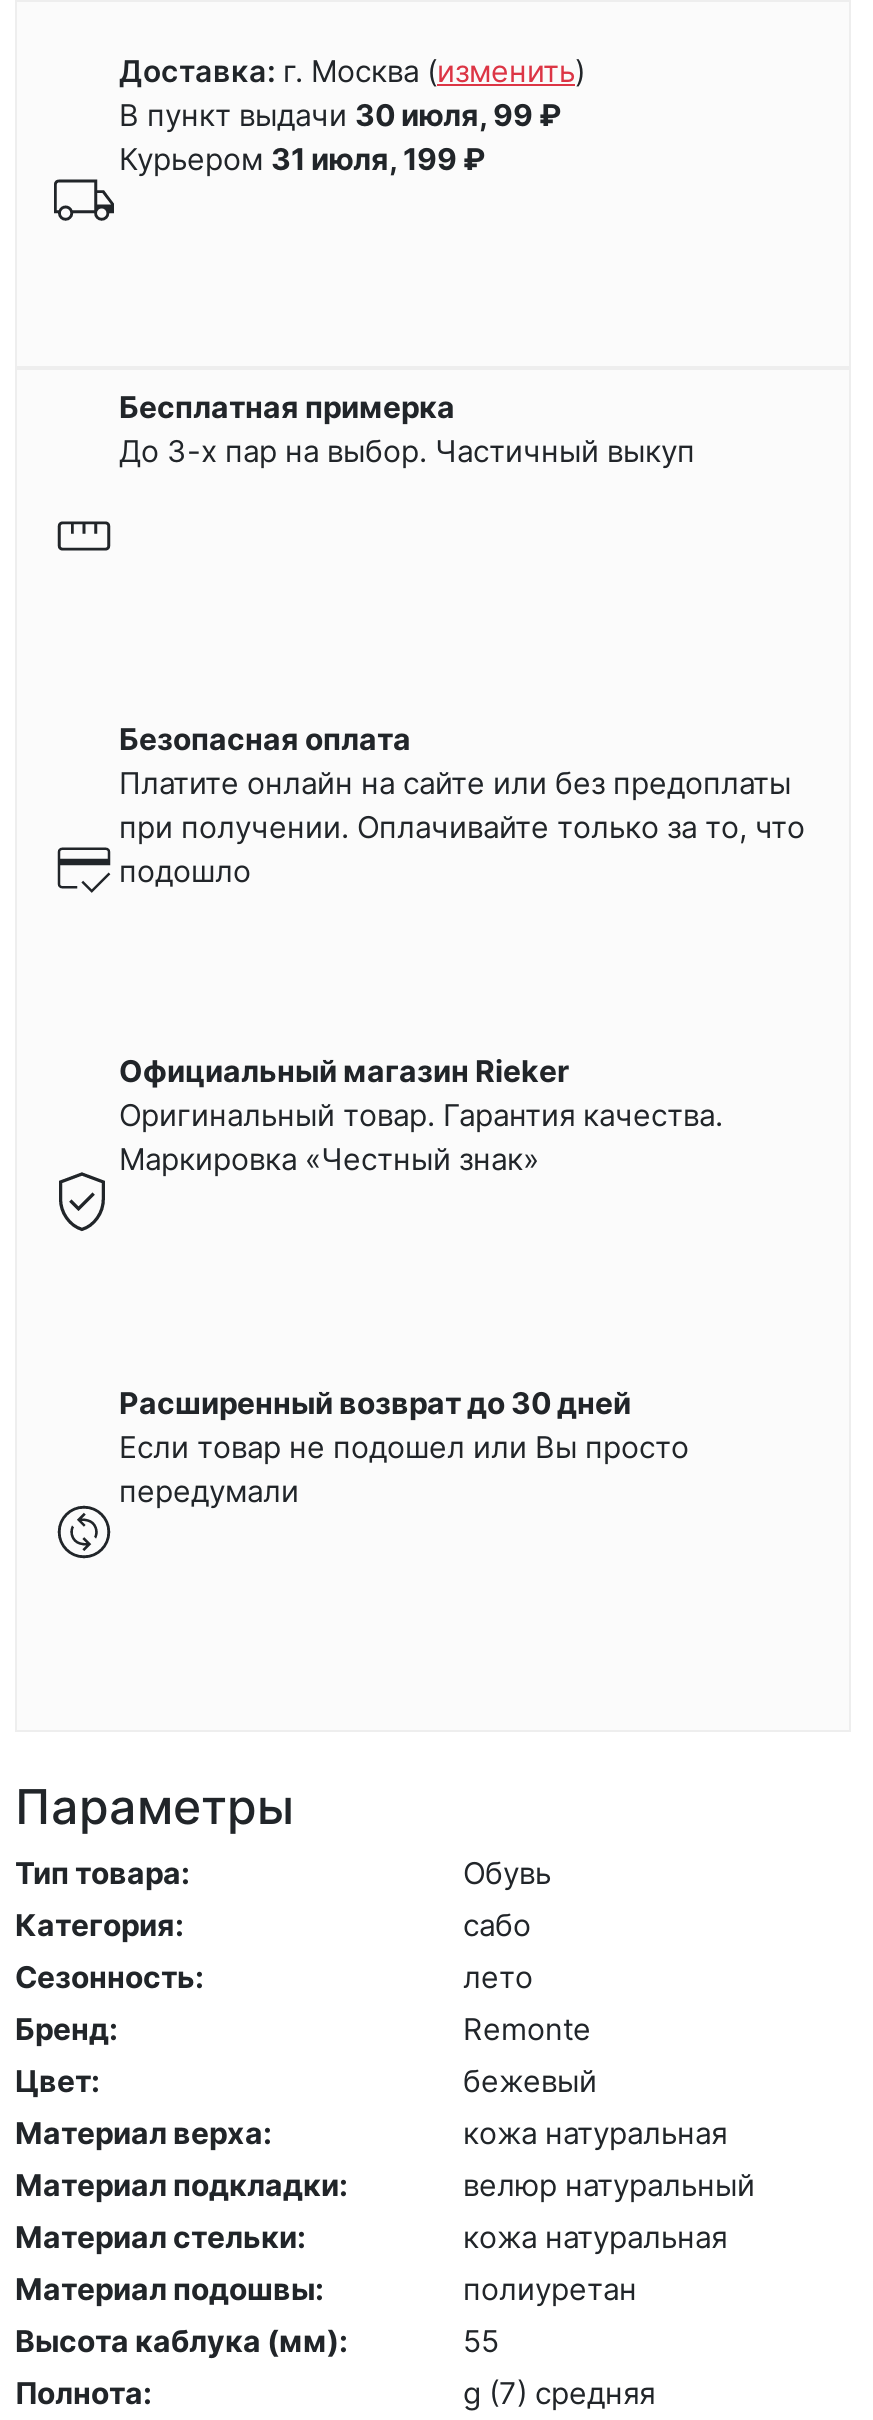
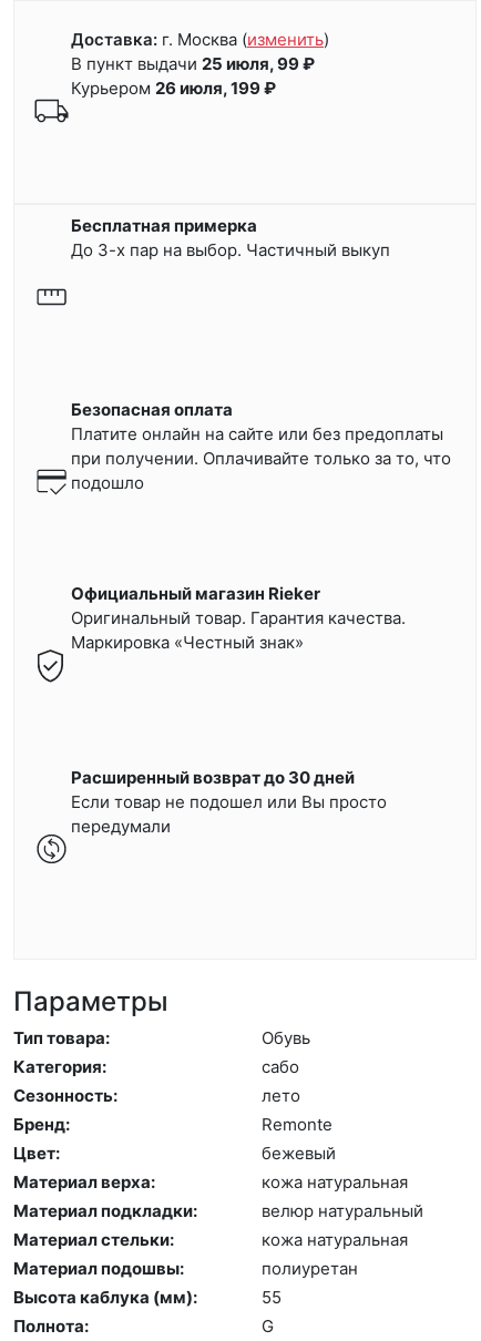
[119,96,561,134] В пункт выдачи 30 июля, 99 ₽ -> [71,53,315,74] В пункт выдачи 25 июля, 99 ₽
[119,140,485,178] Курьером 31 июля, 199 ₽ -> [71,78,276,99] Курьером 26 июля, 199 ₽
[463,2374,655,2412] g (7) средняя -> [262,1316,274,1337] G

